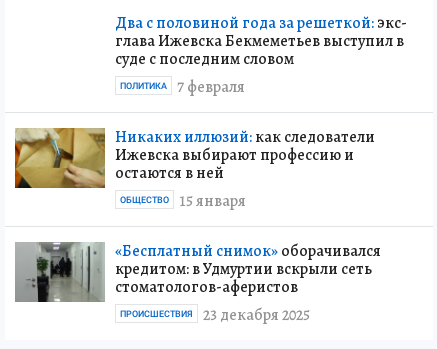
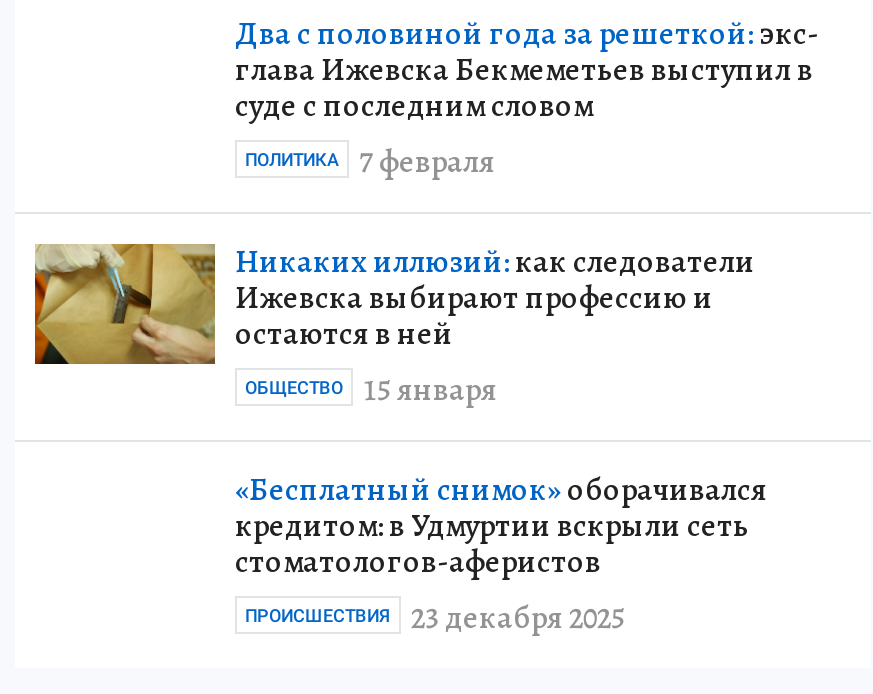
[14,241,106,303] [image] -> none

